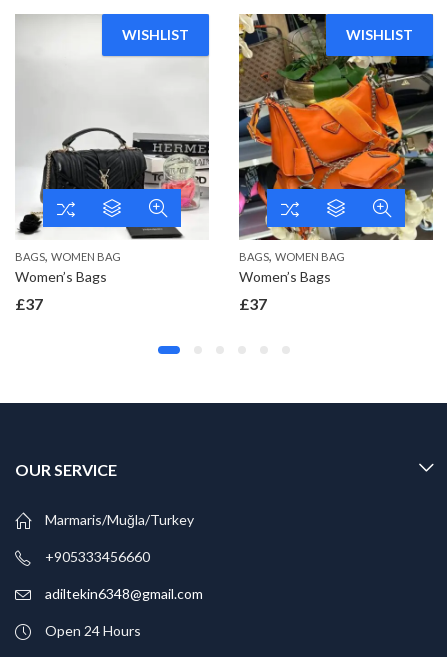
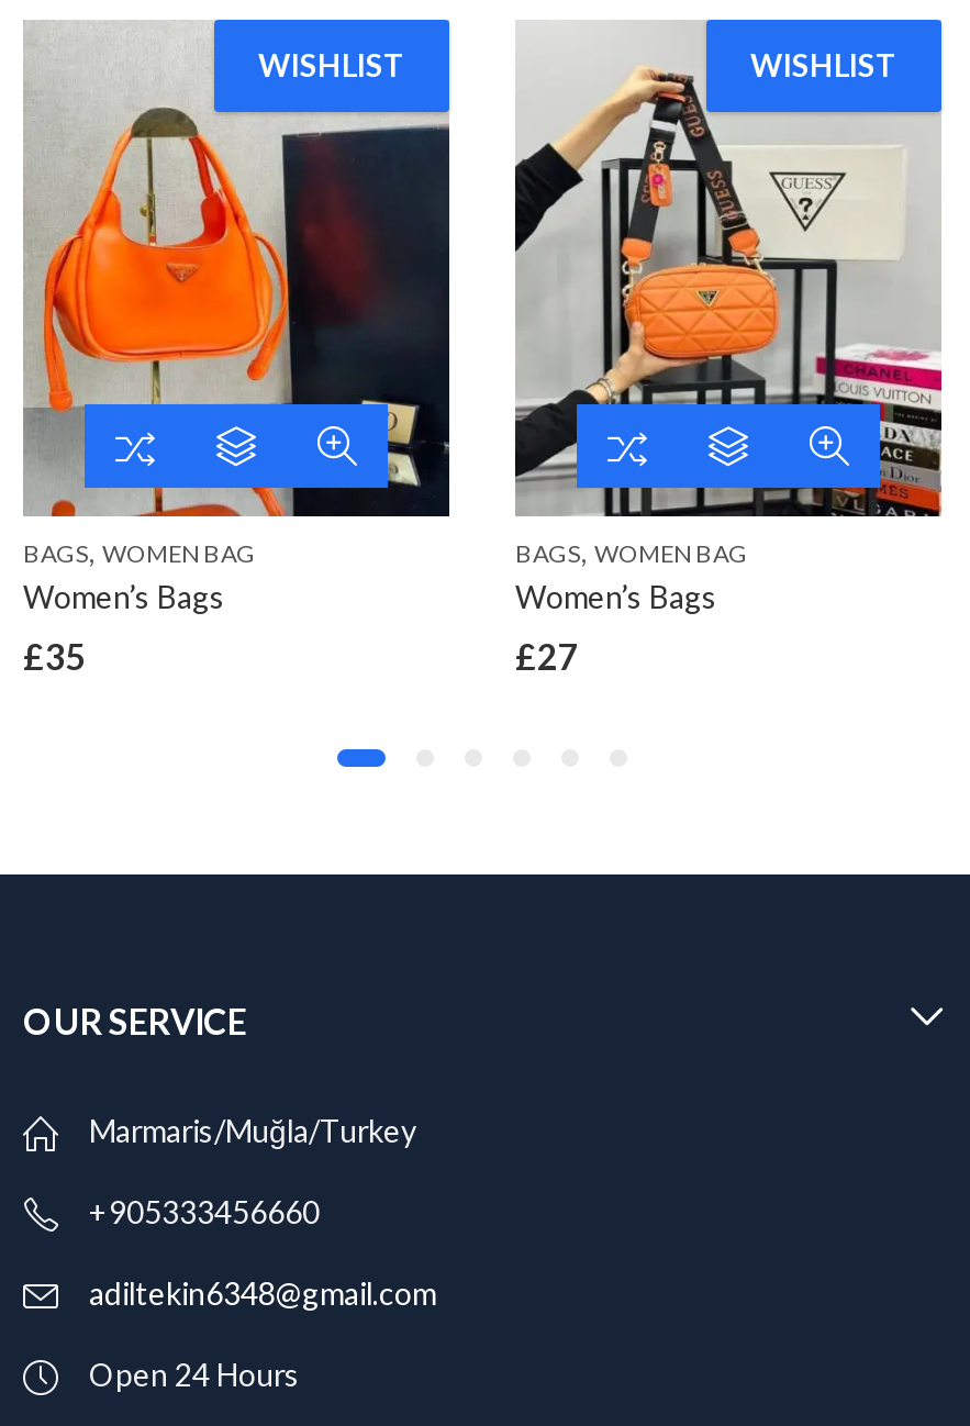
[238,13,434,241] [image] -> [513,20,944,519] [image]
[16,33,209,240] [image] -> [23,59,451,519] [image]
[15,294,43,313] £37 -> [23,636,85,678] £35
[239,294,267,313] £37 -> [515,636,577,678] £27

